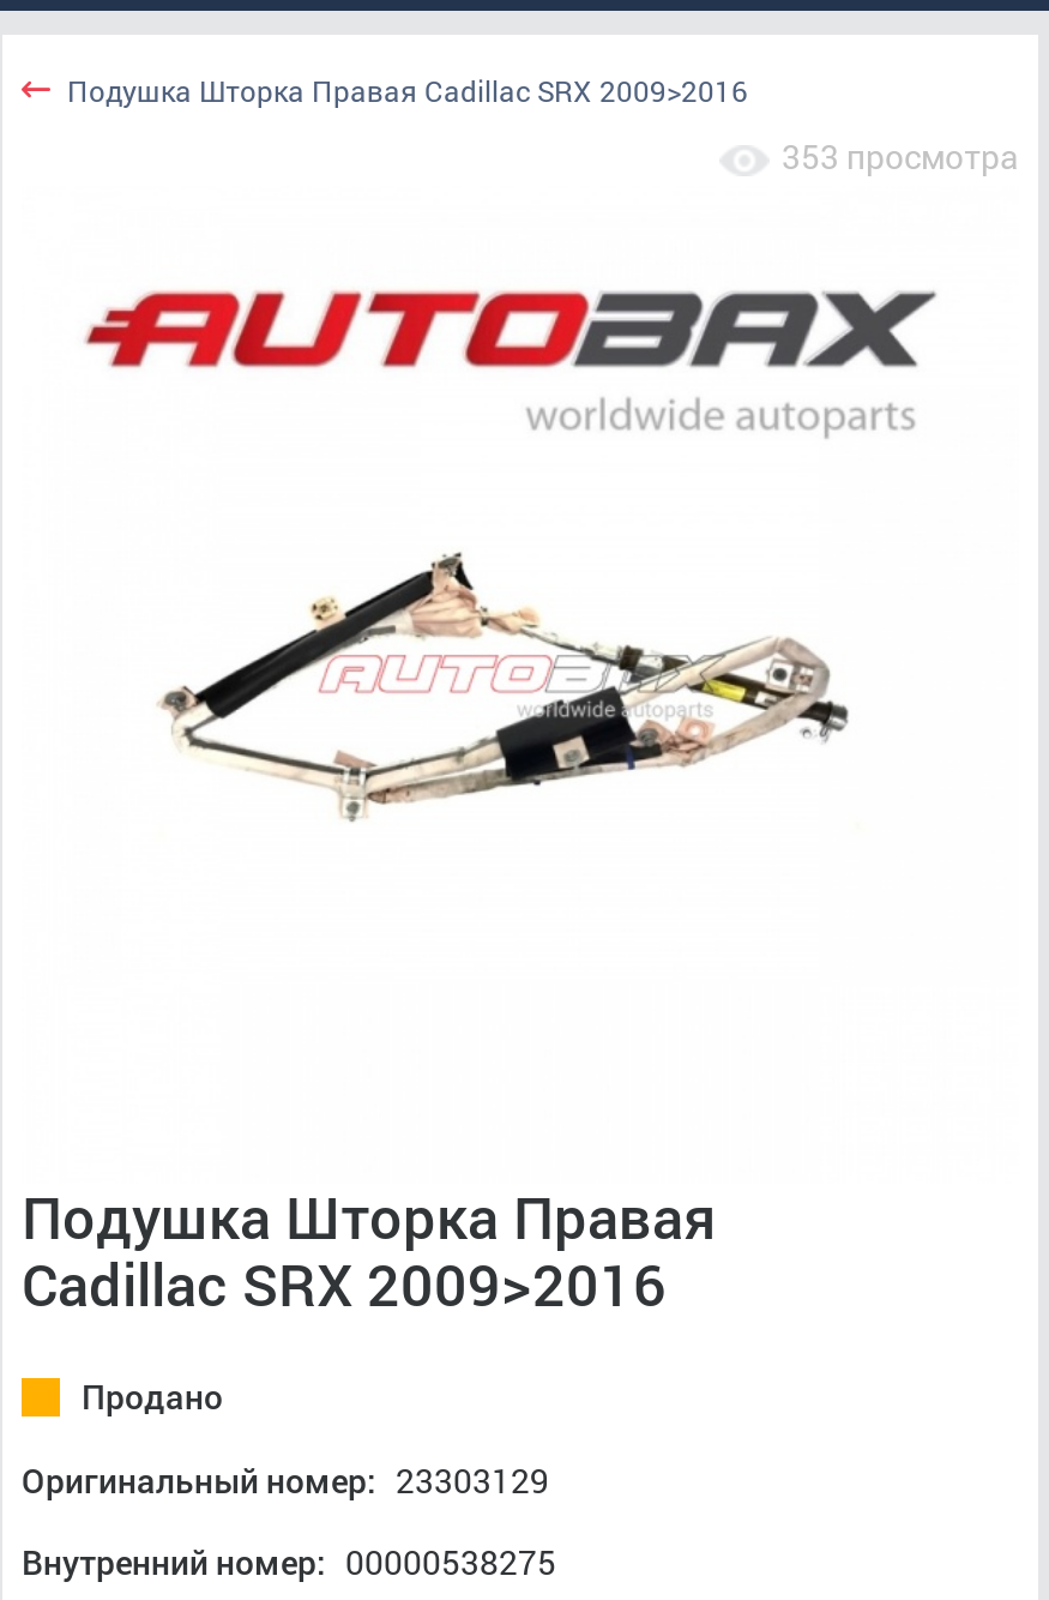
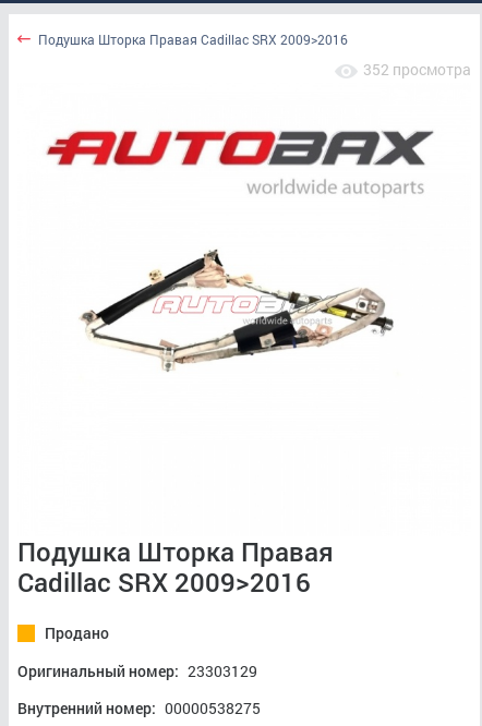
[782,133,1019,178] 353 просмотра -> [363,59,471,79] 352 просмотра

